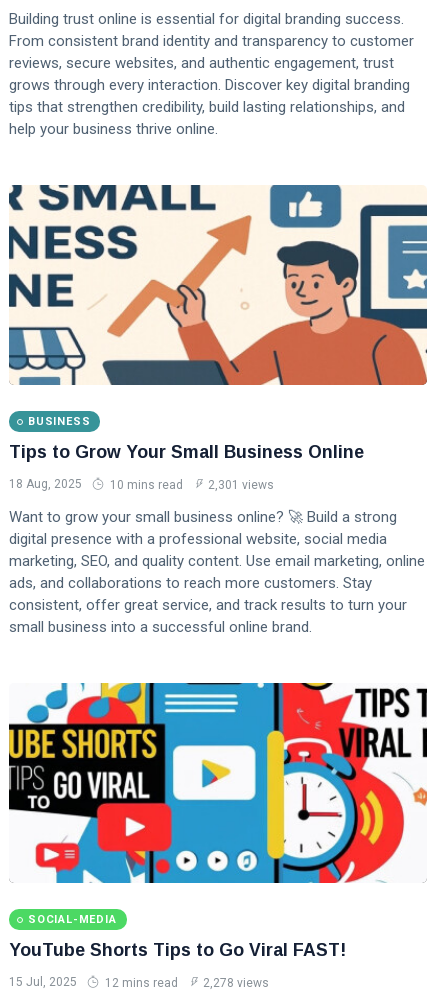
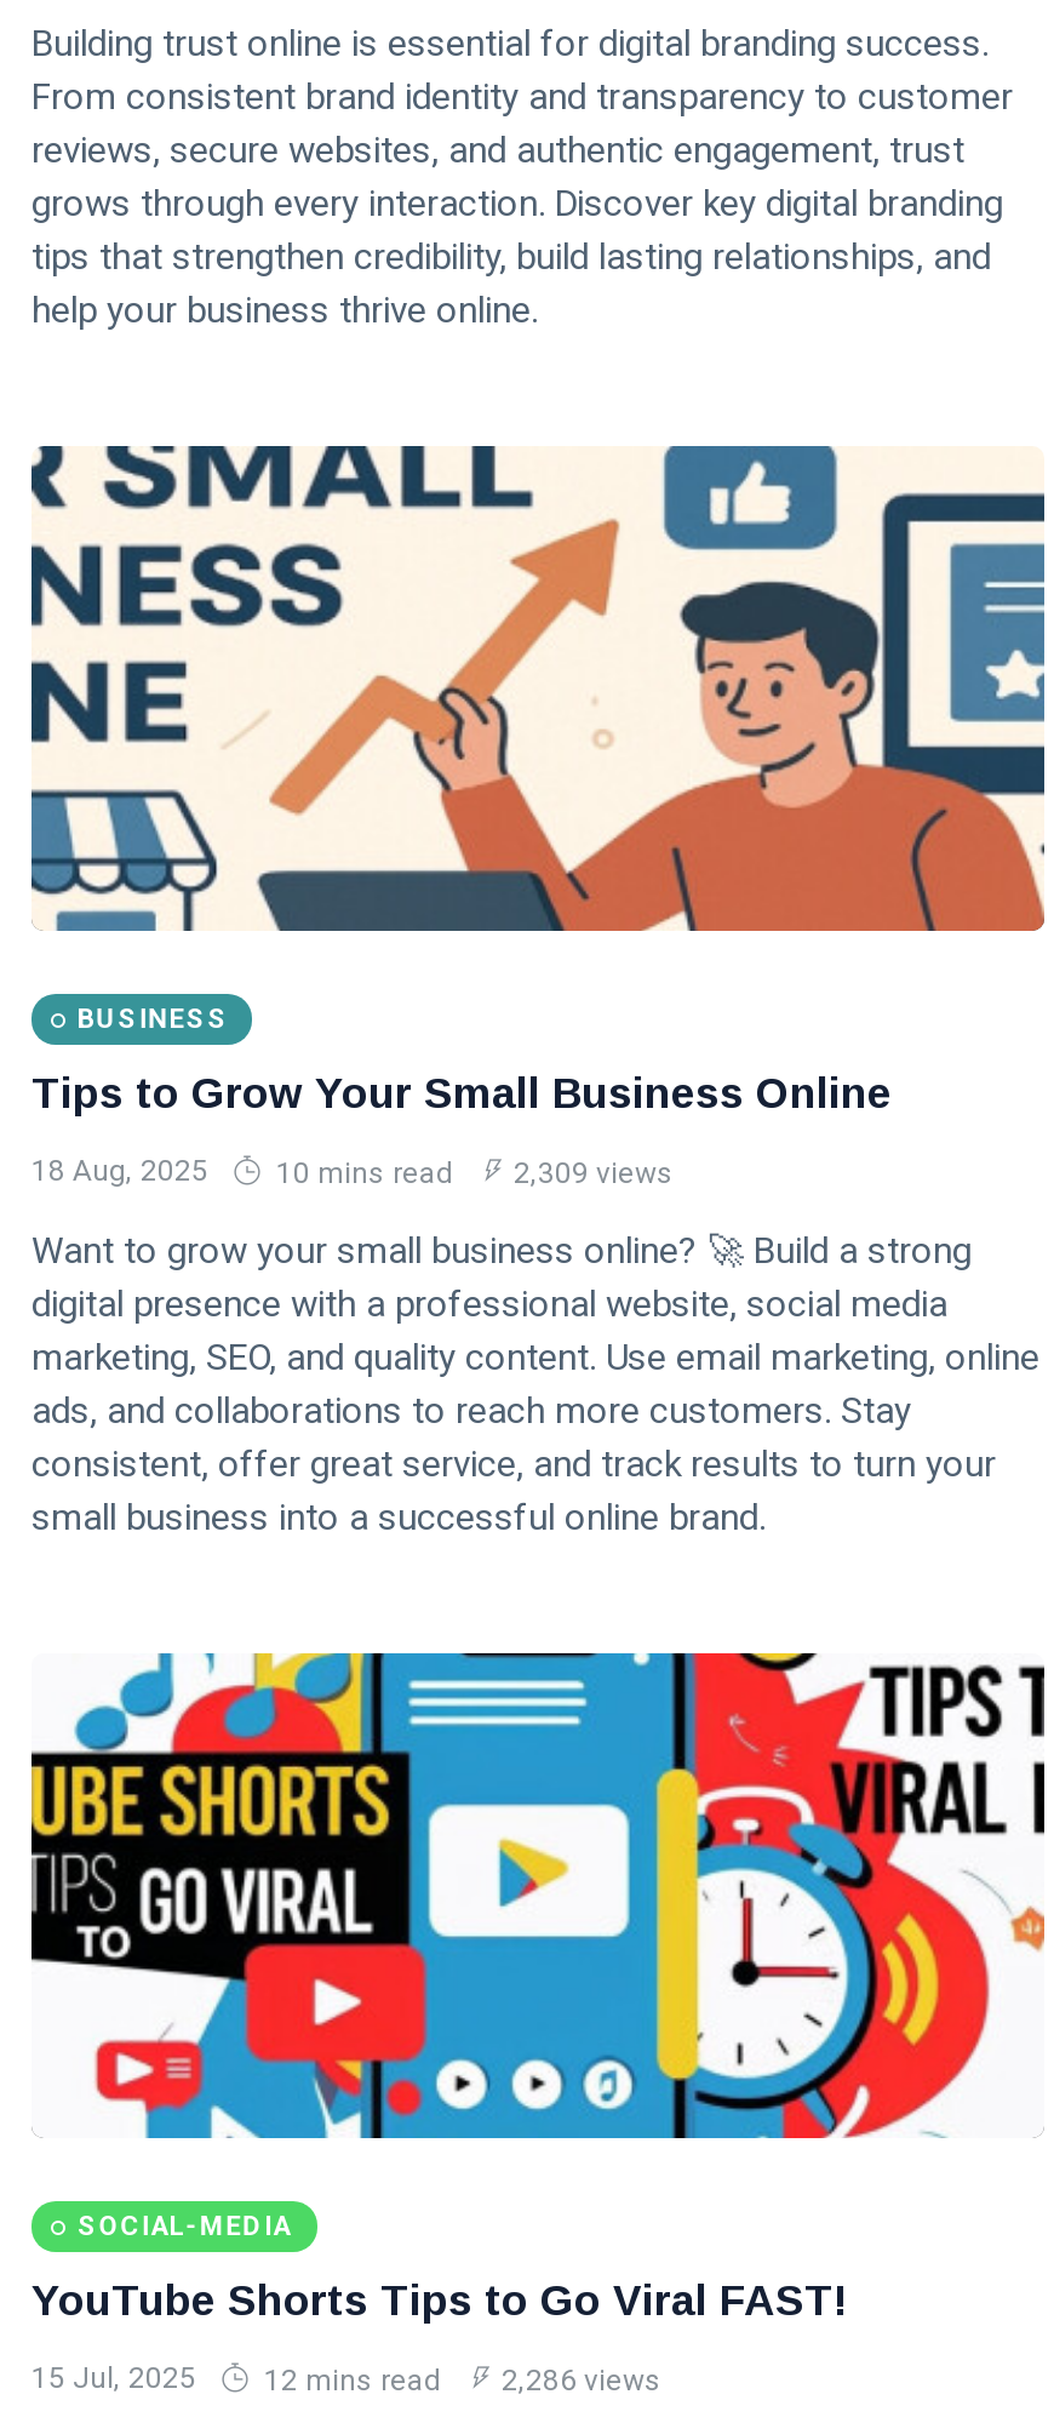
[9,477,274,492] 18 Aug, 2025 10 mins read 2,301 views -> [31,1155,674,1191] 18 Aug, 2025 10 mins read 2,309 views
[9,975,269,990] 15 Jul, 2025 12 mins read 2,278 views -> [31,2362,661,2399] 15 Jul, 2025 12 mins read 2,286 views

